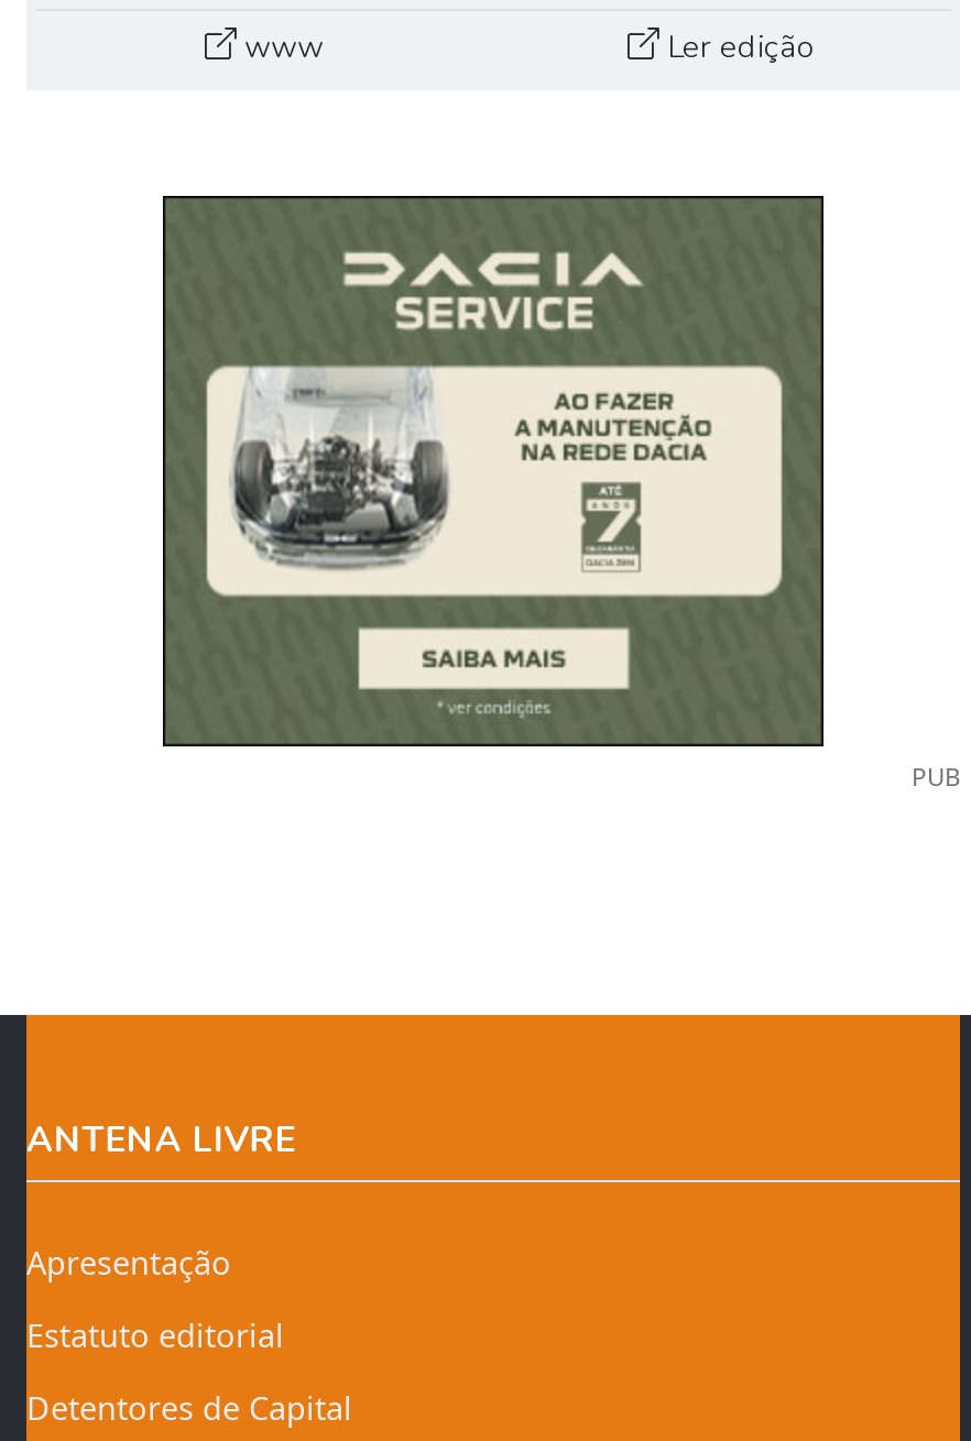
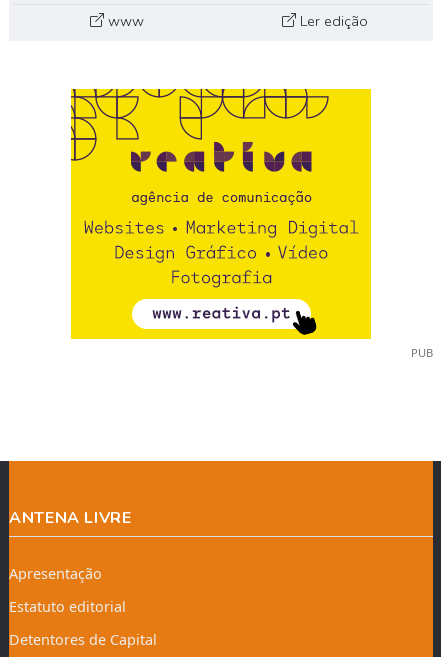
[161,194,826,749] [image] -> [70,88,372,340] [image]

